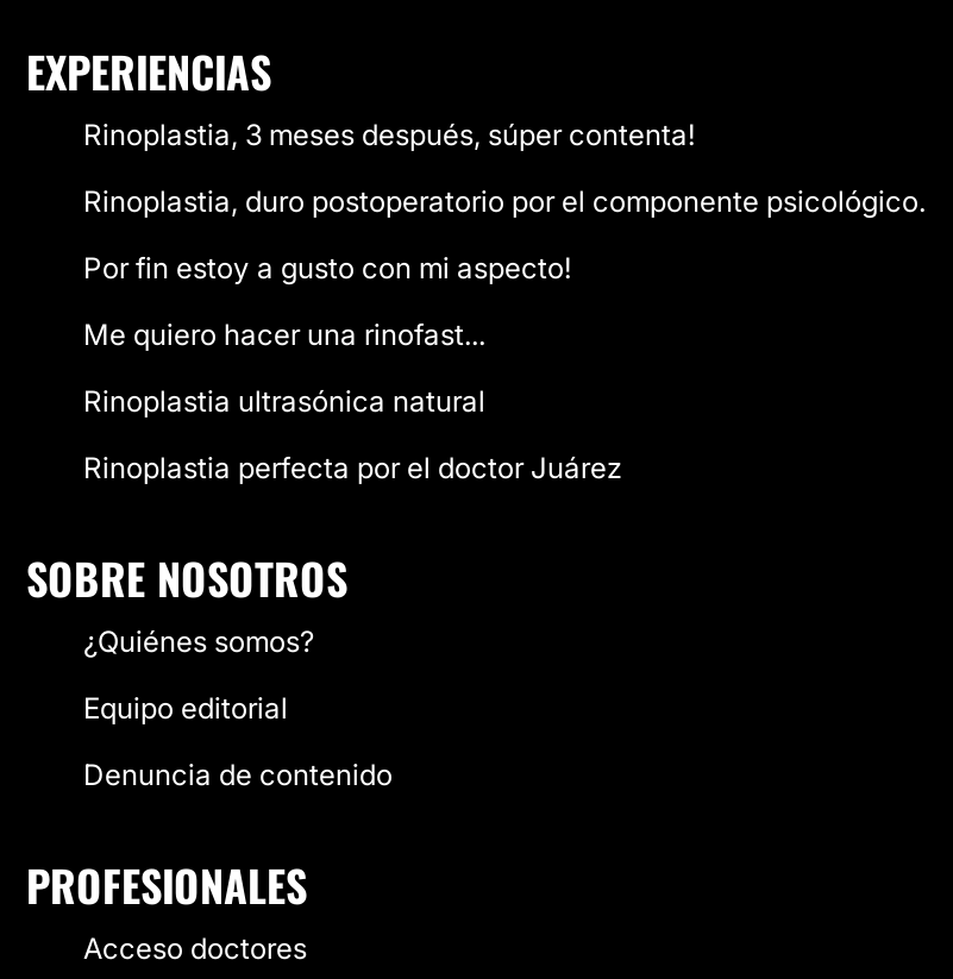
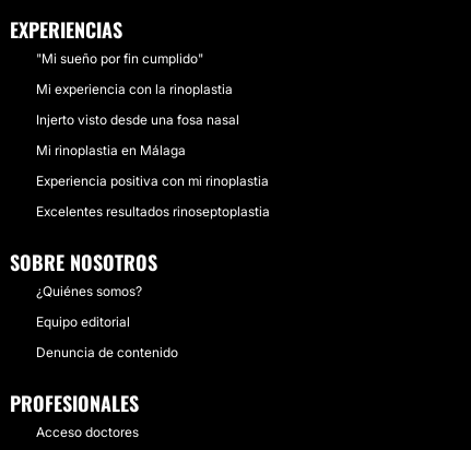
[83,117,695,152] Rinoplastia, 3 meses después, súper contenta! -> [36,50,203,67] "Mi sueño por fin cumplido"
[83,183,926,219] Rinoplastia, duro postoperatorio por el componente psicológico. -> [36,81,233,97] Mi experiencia con la rinoplastia
[83,250,571,285] Por fin estoy a gusto con mi aspecto! -> [36,111,239,128] Injerto visto desde una fosa nasal
[83,316,485,352] Me quiero hacer una rinofast... -> [36,142,186,158] Mi rinoplastia en Málaga
[83,383,485,419] Rinoplastia ultrasónica natural -> [36,173,269,189] Experiencia positiva con mi rinoplastia
[83,450,621,485] Rinoplastia perfecta por el doctor Juárez -> [36,203,270,220] Excelentes resultados rinoseptoplastia

